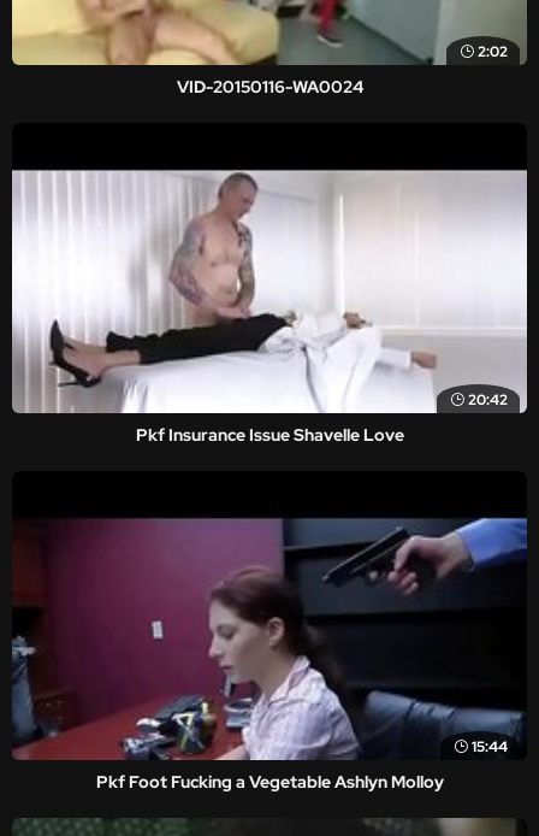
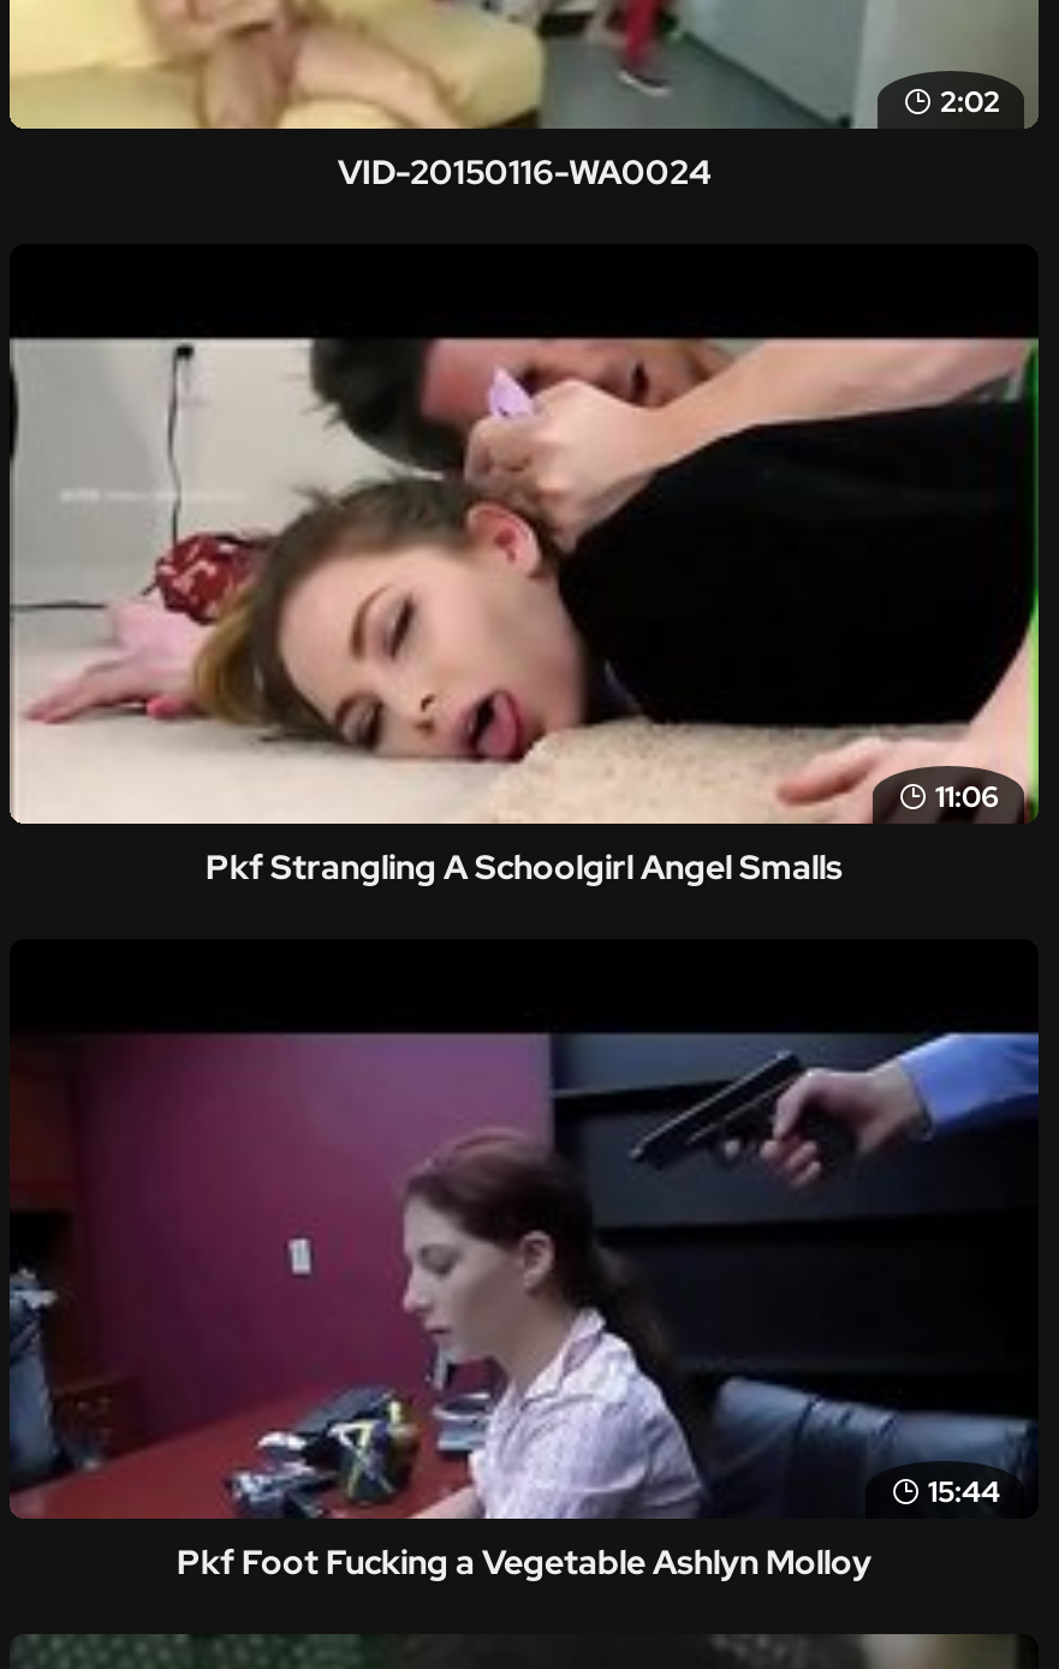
[11,169,528,414] [image] | 20:42 -> [10,337,1041,825] [image] | 11:06
[135,423,404,445] Pkf Insurance Issue Shavelle Love -> [206,845,843,889] Pkf Strangling A Schoolgirl Angel Smalls

